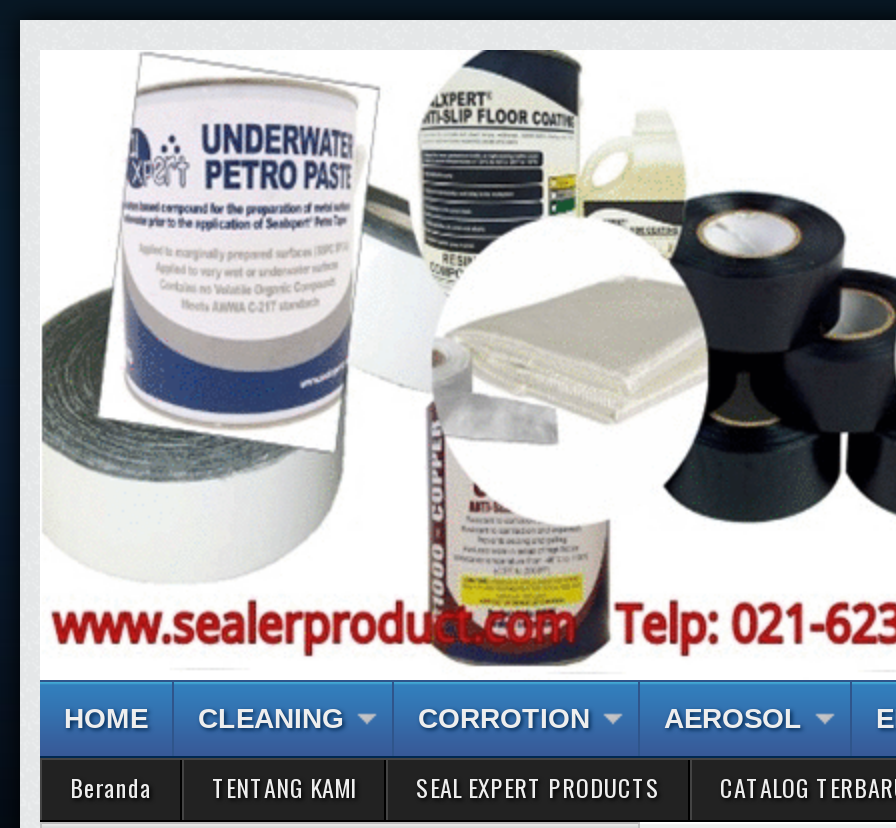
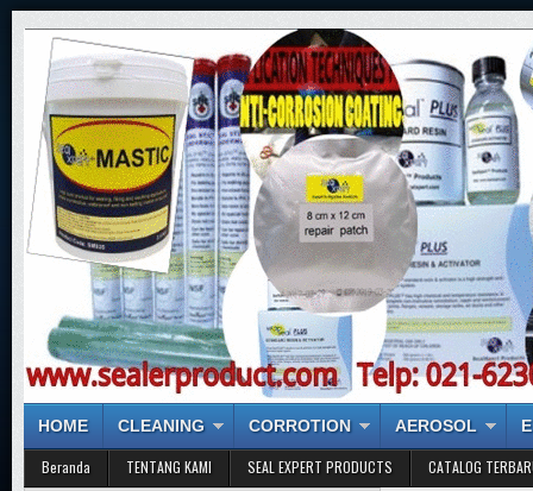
[40,50,890,670] [image] -> [25,27,529,398] [image]

